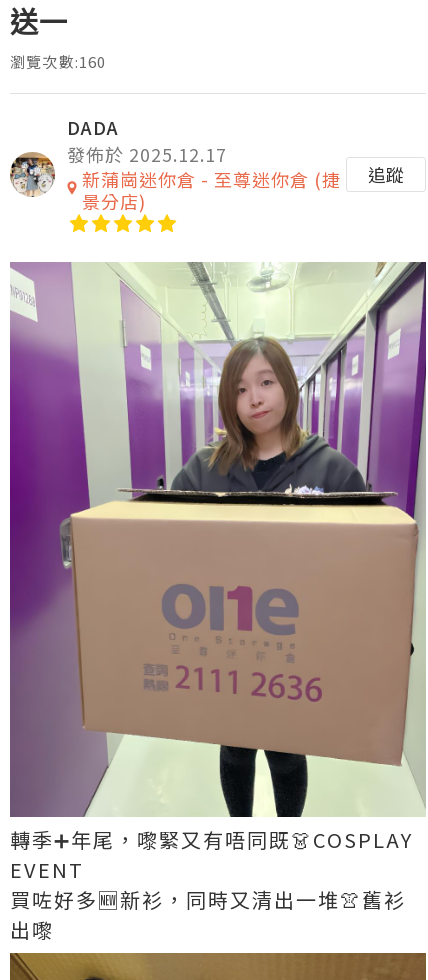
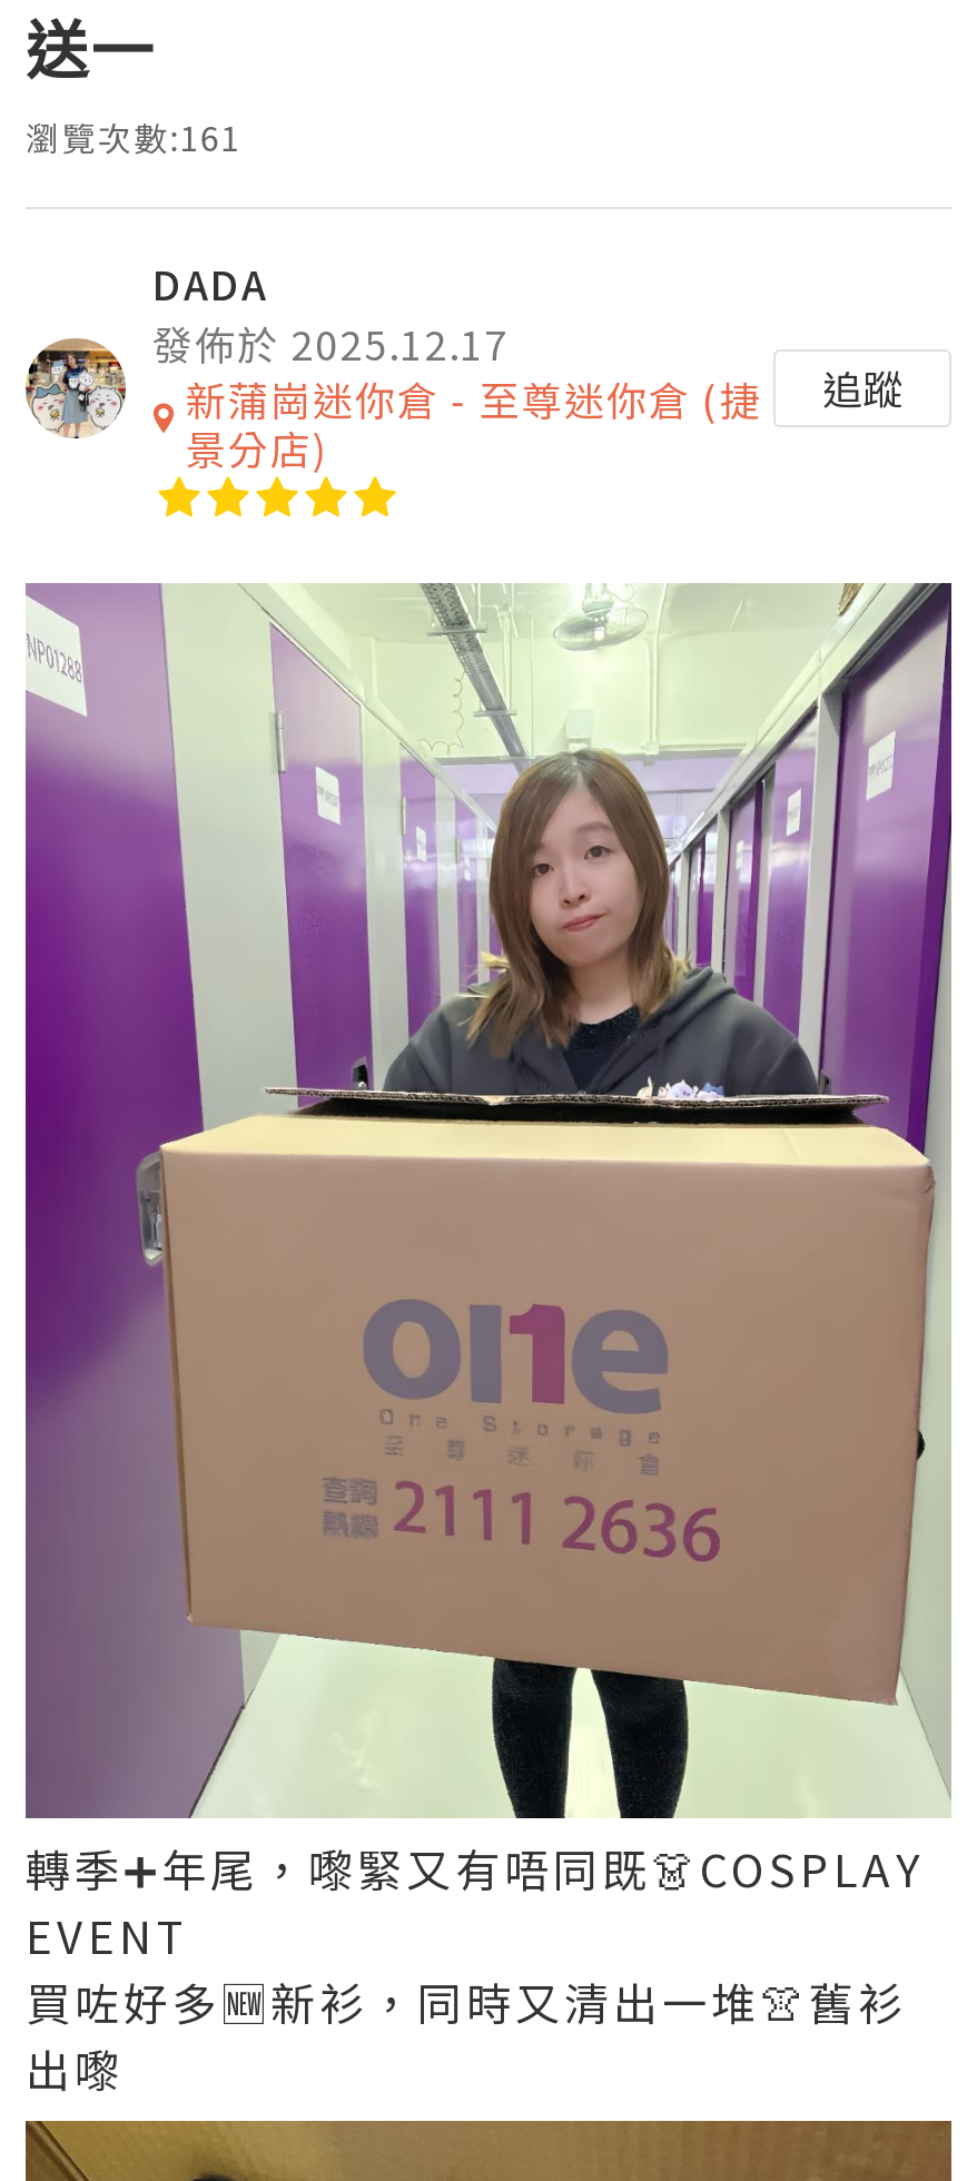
[10,51,107,72] 瀏覽次數:160 -> [26,114,241,160] 瀏覽次數:161

